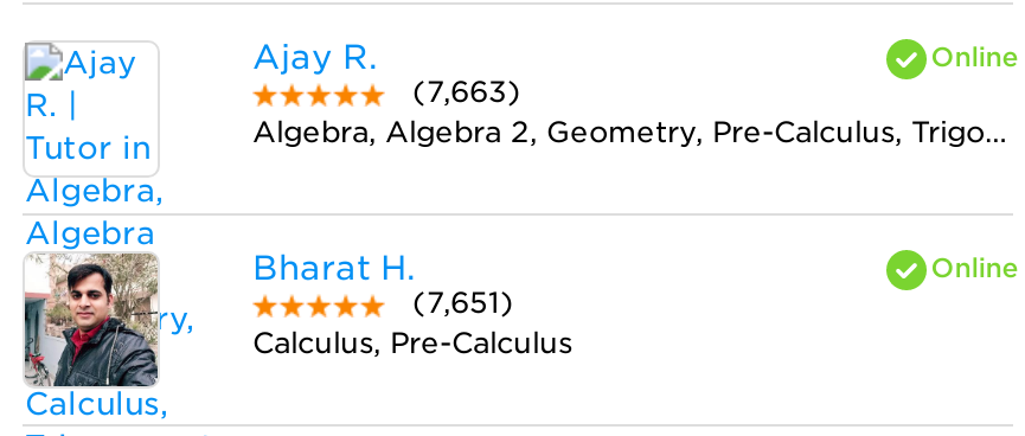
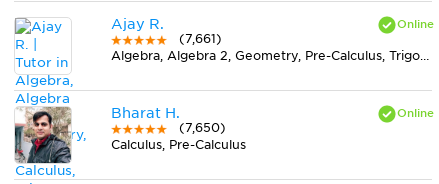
[384,73,521,109] (7,663) -> [166,31,221,46] (7,661)
[384,284,514,320] (7,651) -> [166,120,225,135] (7,650)

